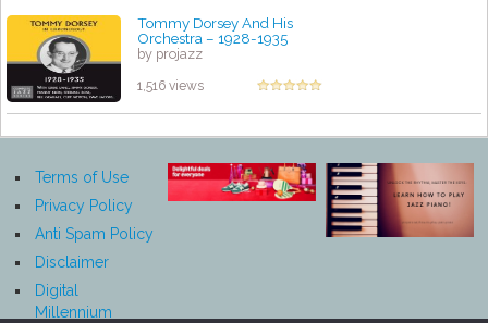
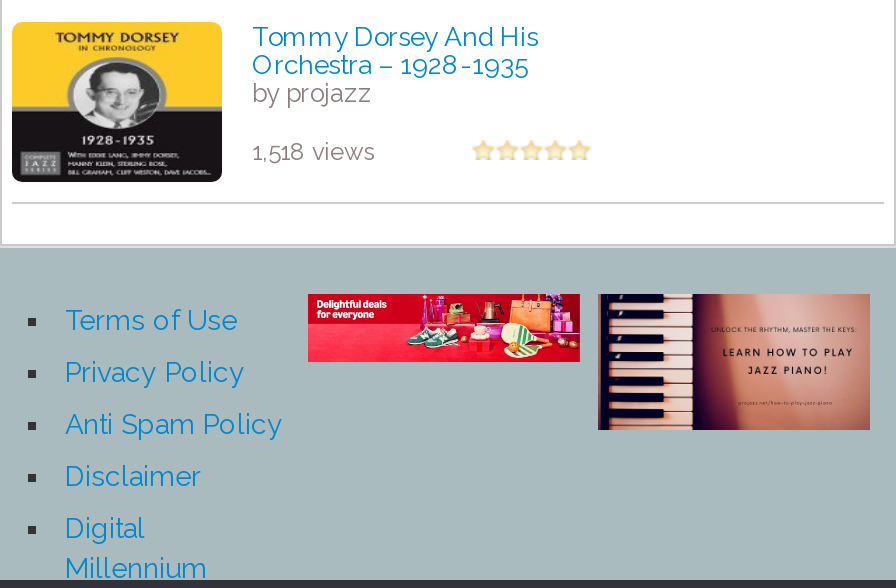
[137,79,204,94] 1,516 views -> [252,139,376,167] 1,518 views

